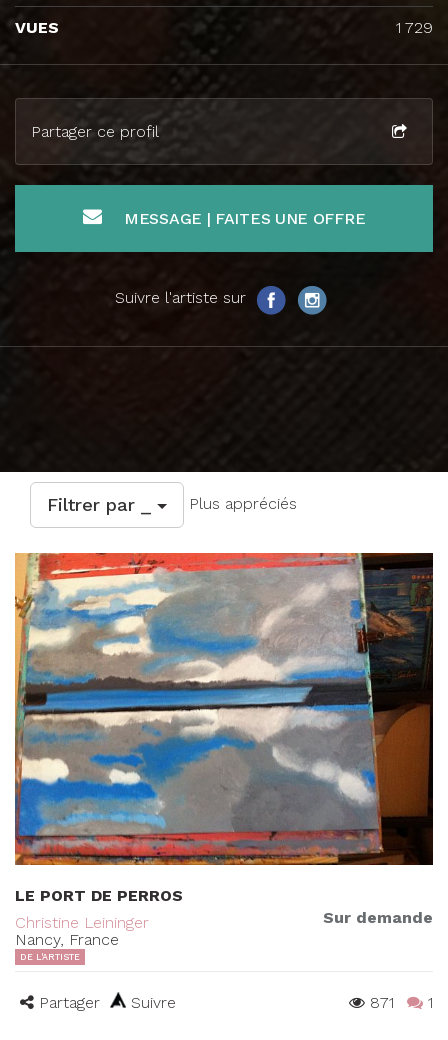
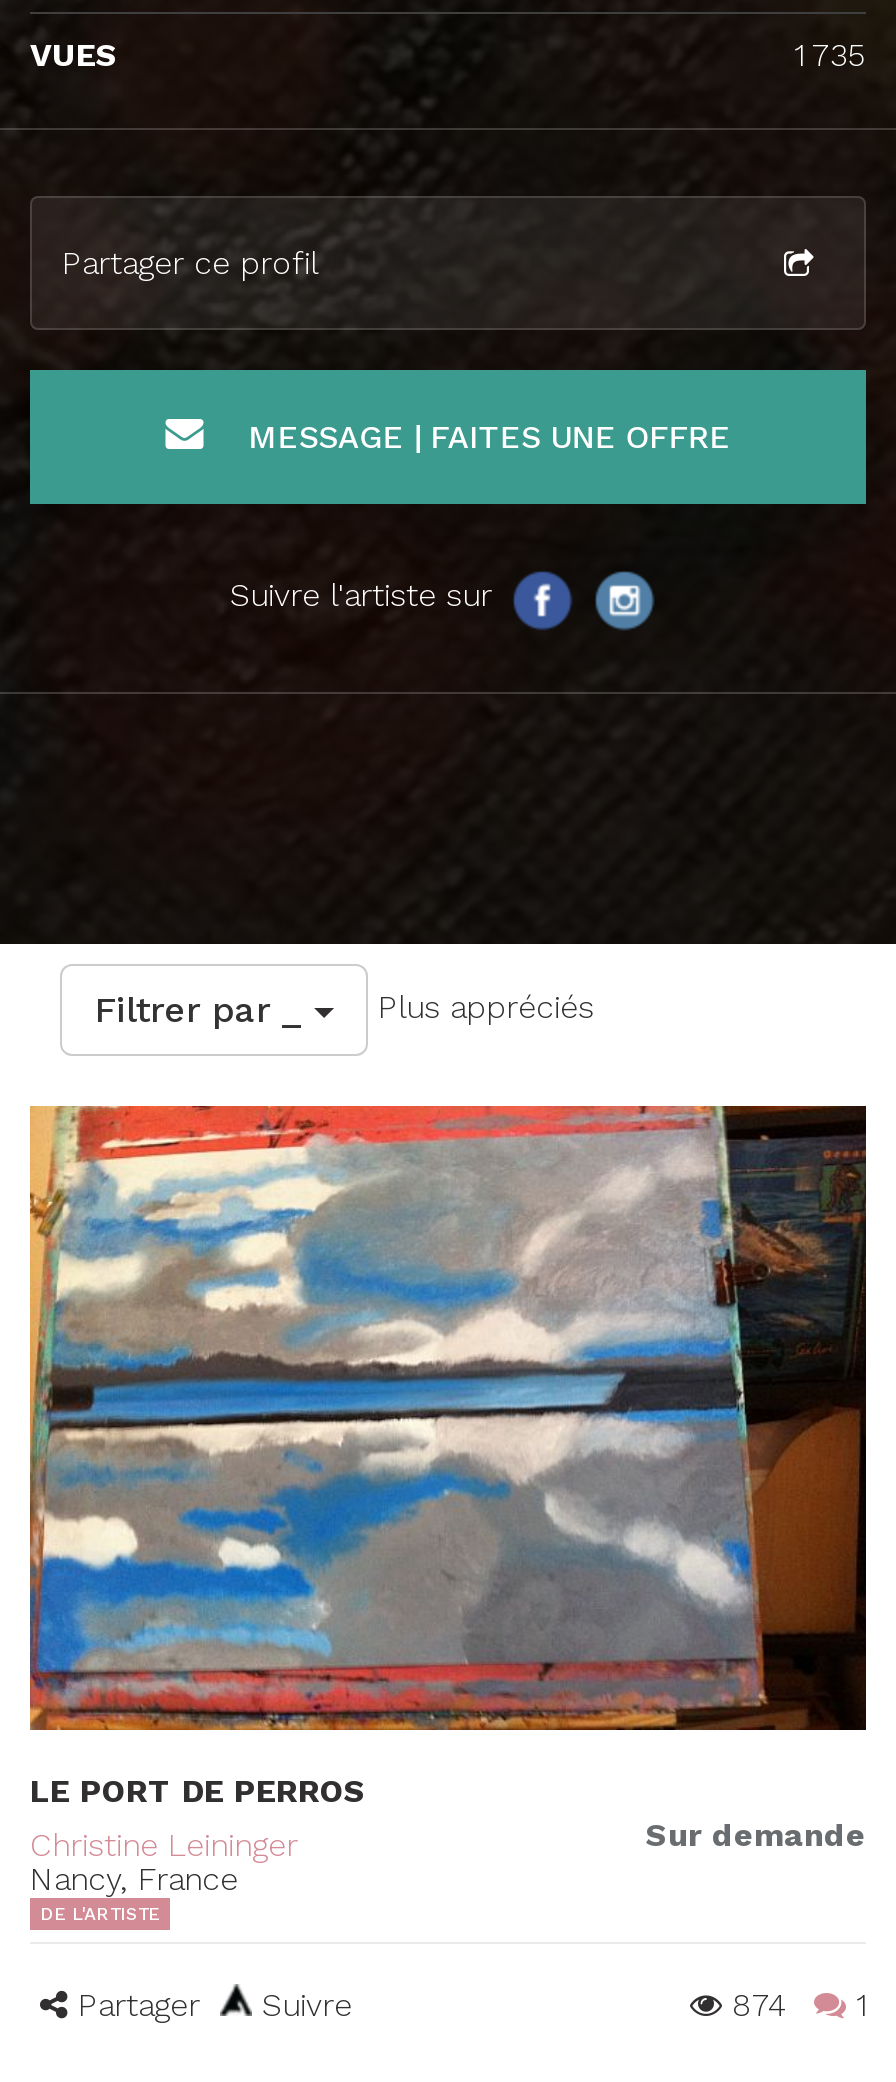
[396,18,433,37] 1 729 -> [794,35,866,73] 1 735
[365,993,433,1012] 871 1 -> [722,1986,866,2024] 874 1

